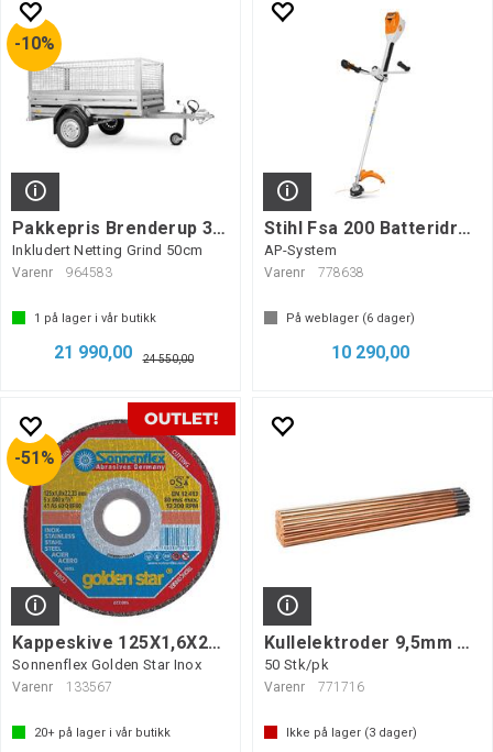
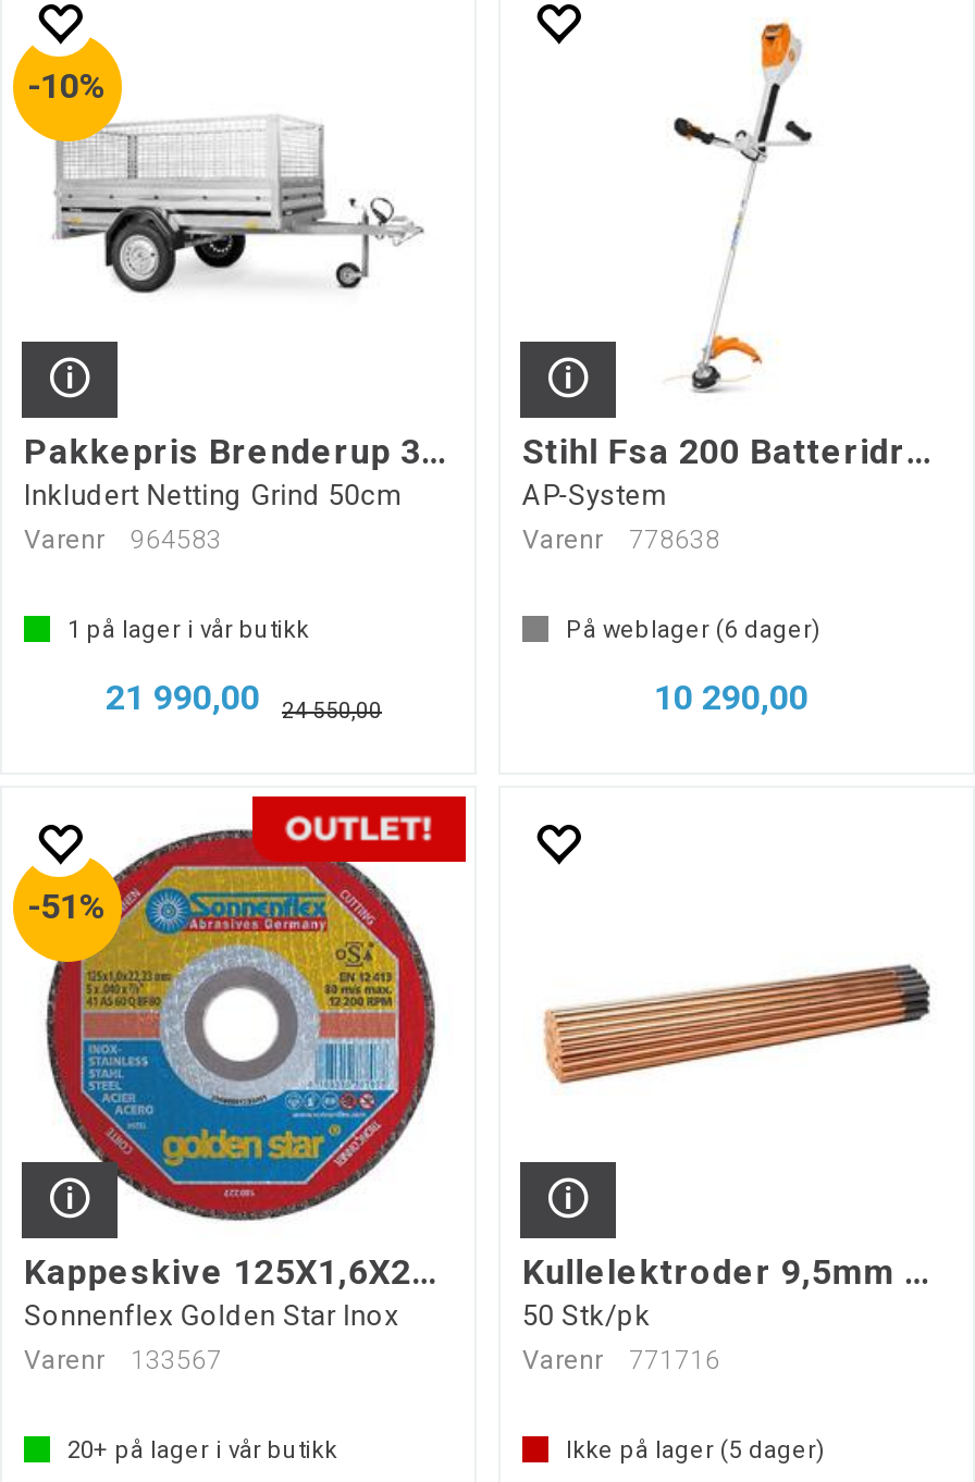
[286,725,417,740] Ikke på lager (3 dager) -> [566,1436,825,1464] Ikke på lager (5 dager)

